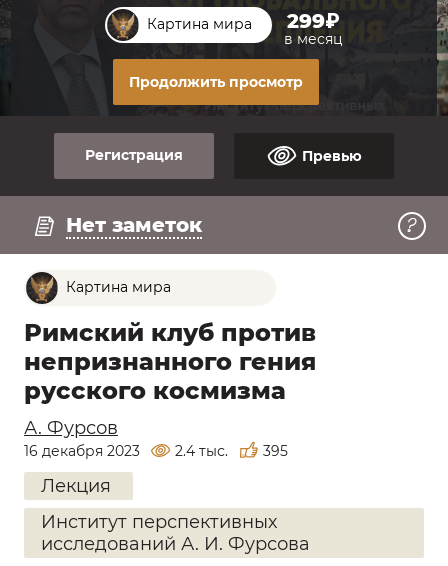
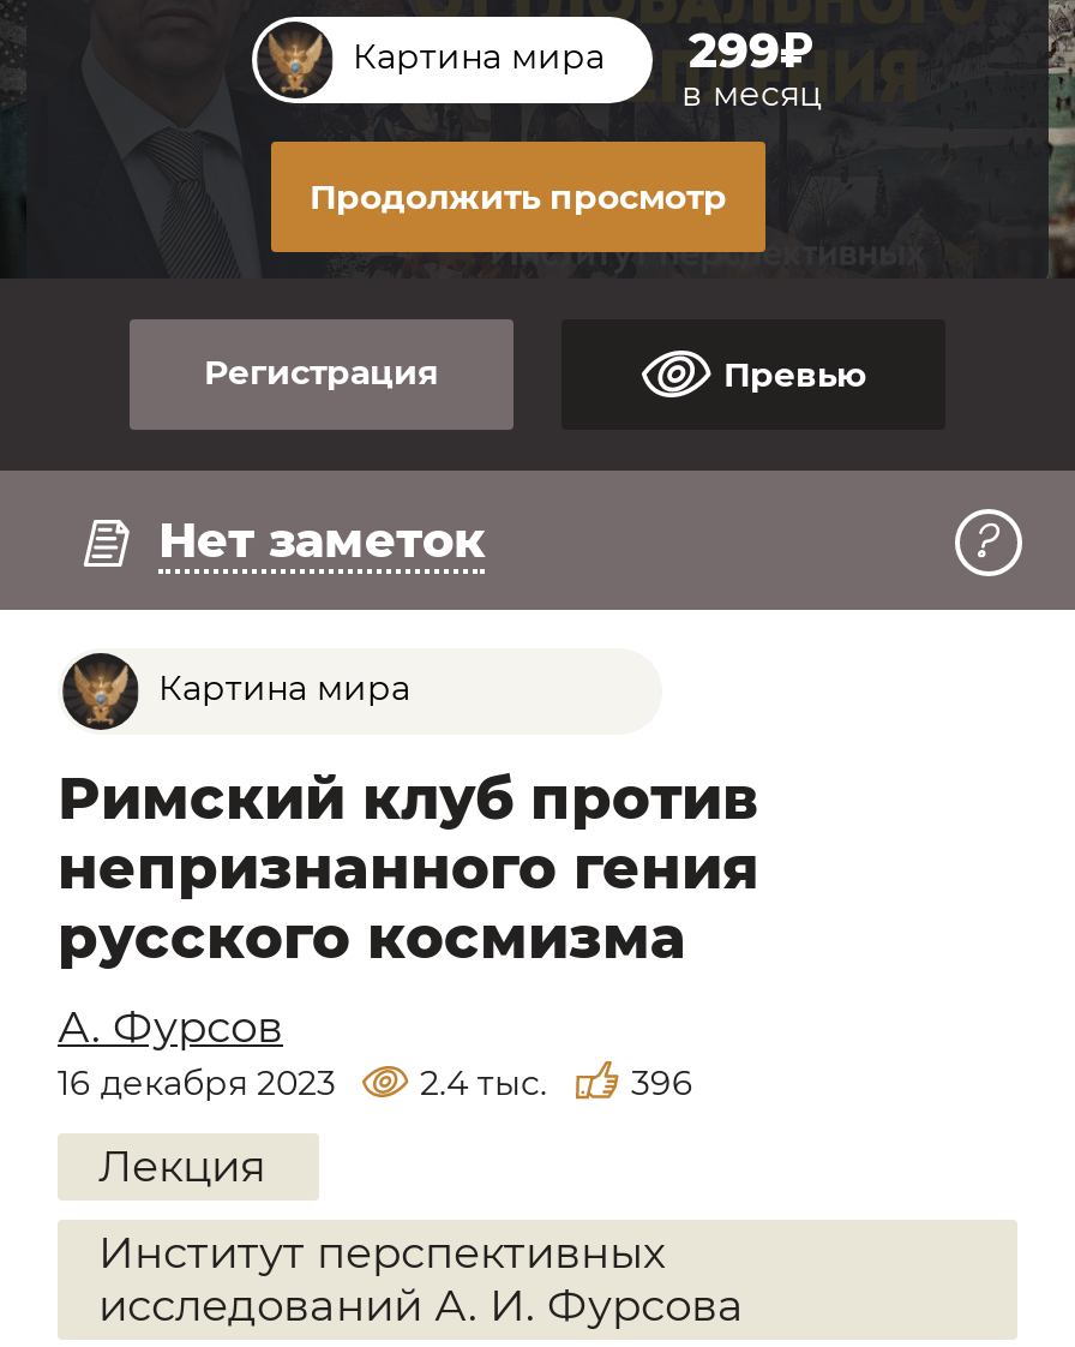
[24,442,288,460] 16 декабря 2023 2.4 тыс. 395 -> [58,1061,693,1104] 16 декабря 2023 2.4 тыс. 396

